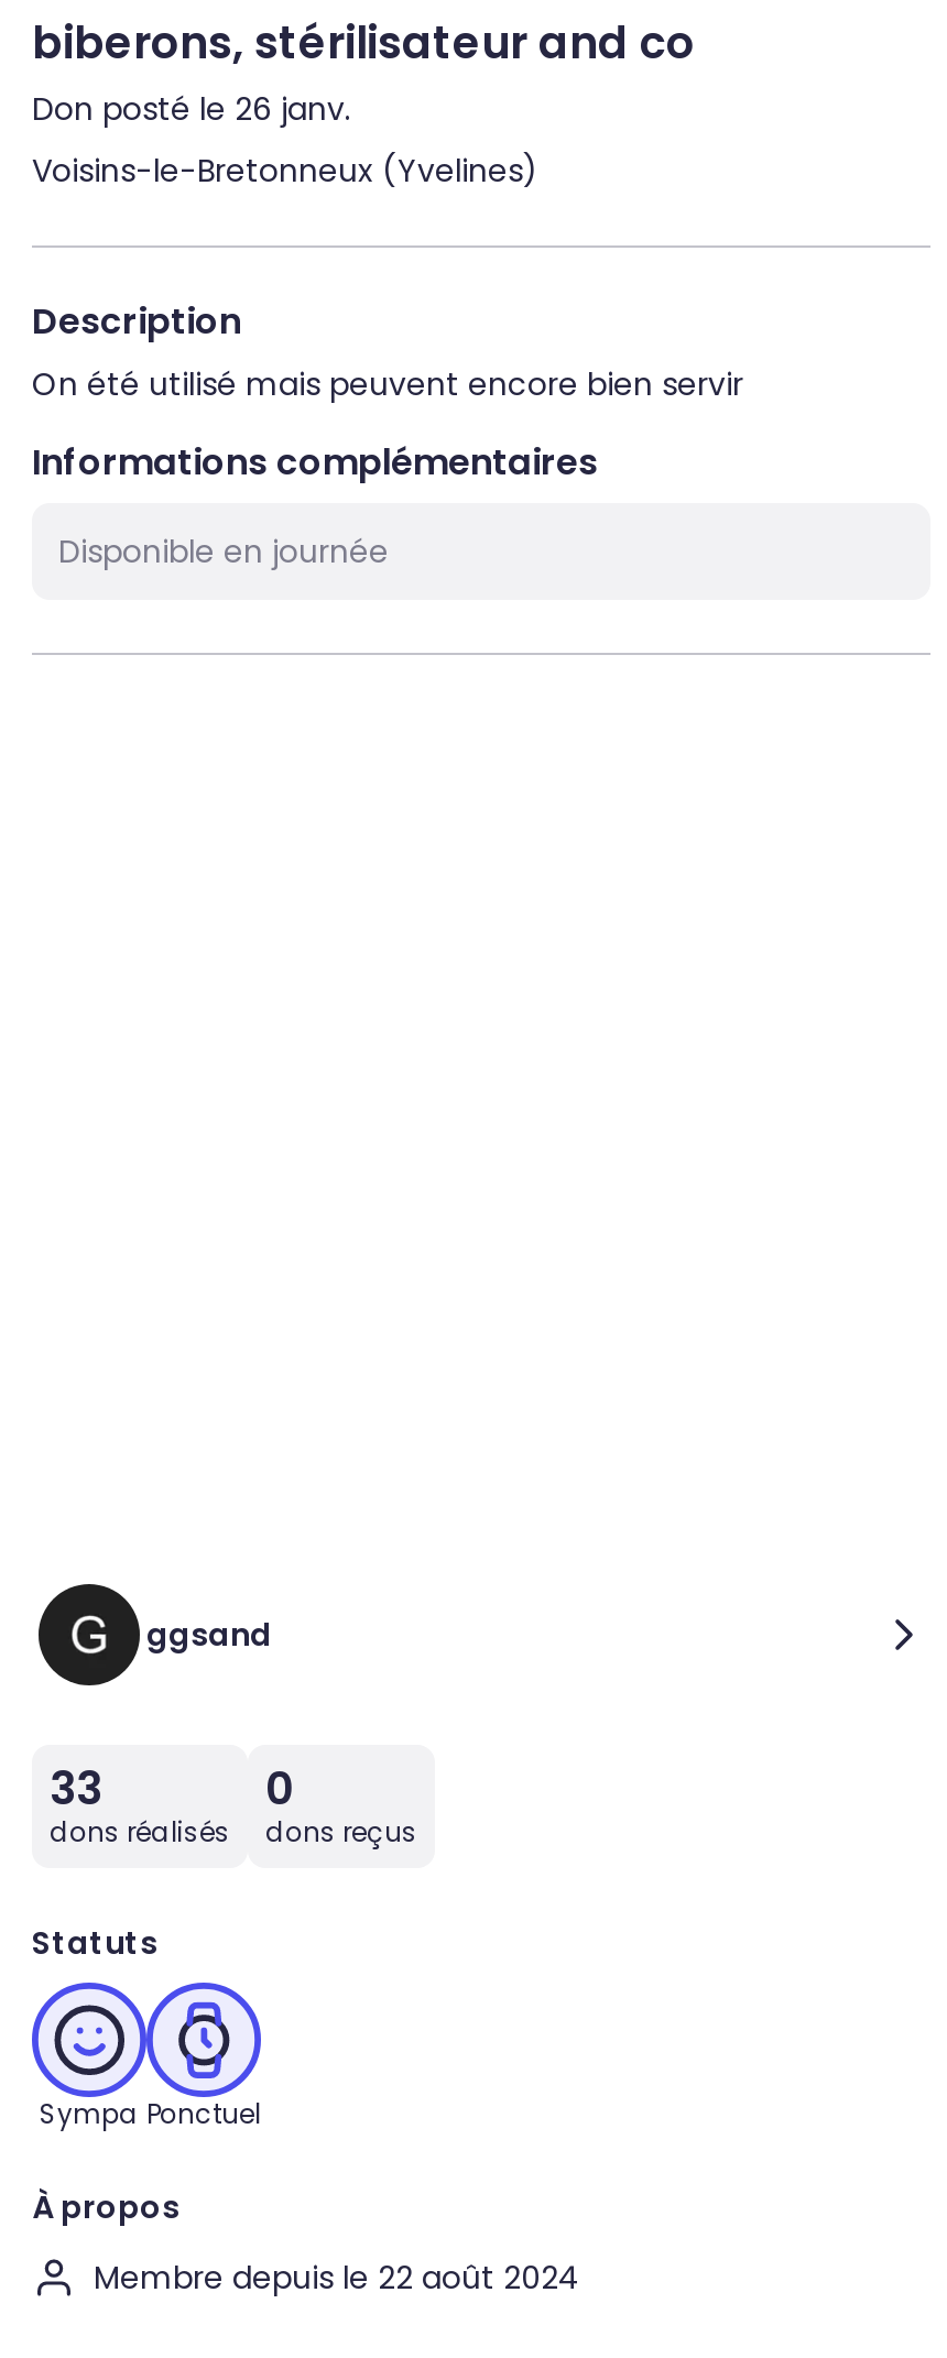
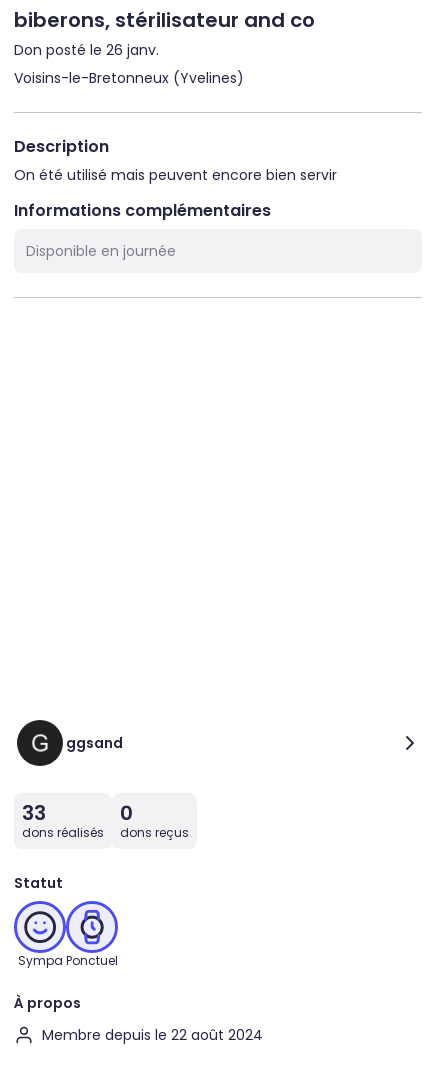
[32,1921,157,1965] Statuts -> [14,873,63,893] Statut

